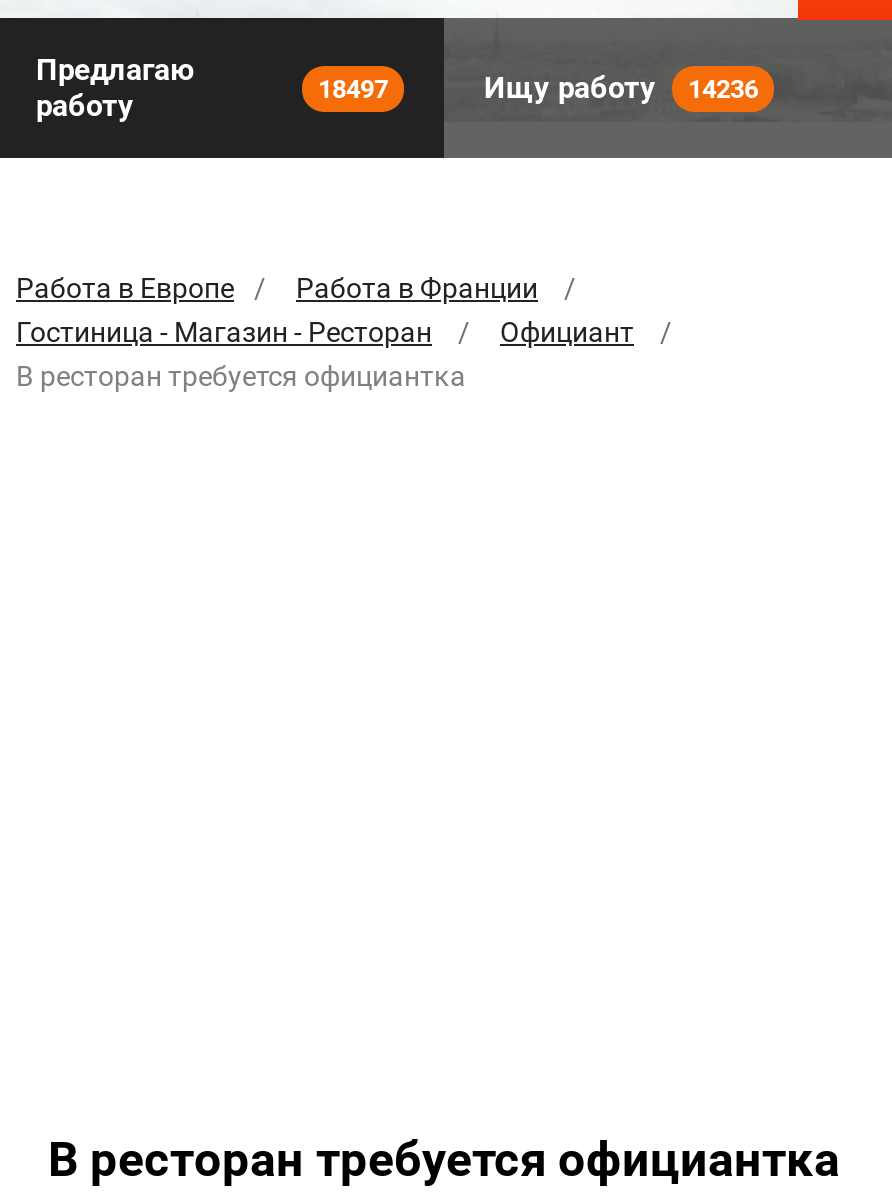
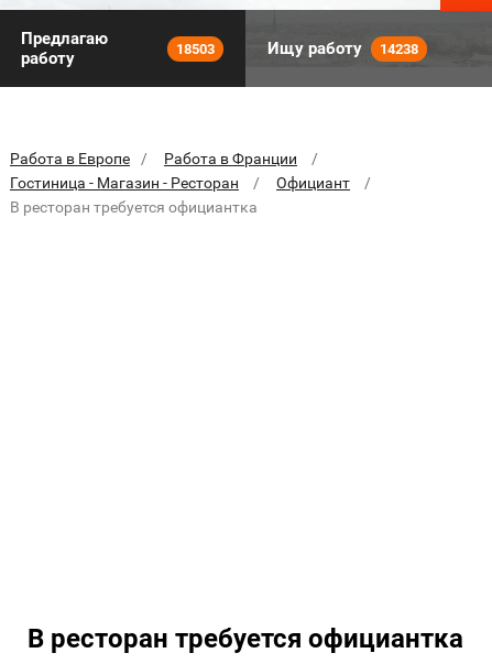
[318,73,388,103] 18497 -> [176,40,215,57] 18503
[484,70,758,106] Ищу работу 14236 -> [267,39,418,58] Ищу работу 14238

